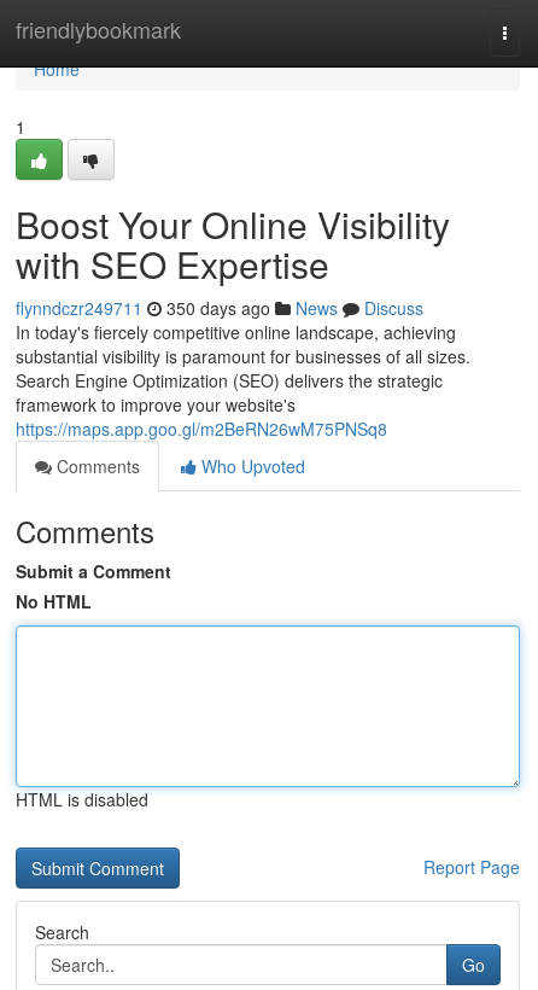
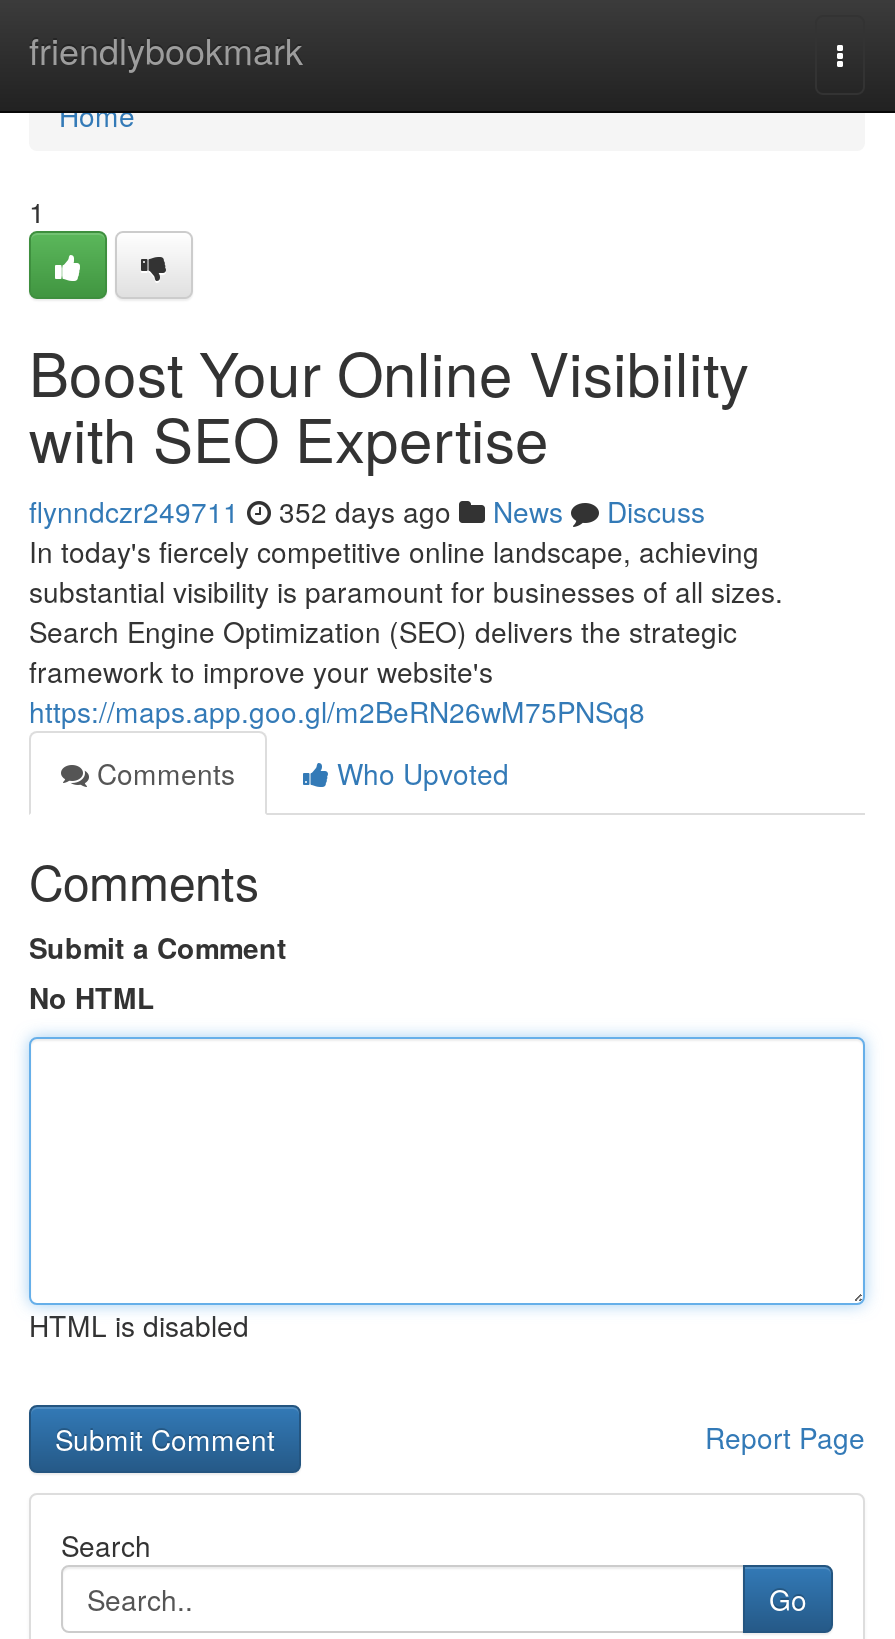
[16,296,423,320] flynndczr249711 350 days ago News Discuss -> [29,491,705,531] flynndczr249711 352 days ago News Discuss

